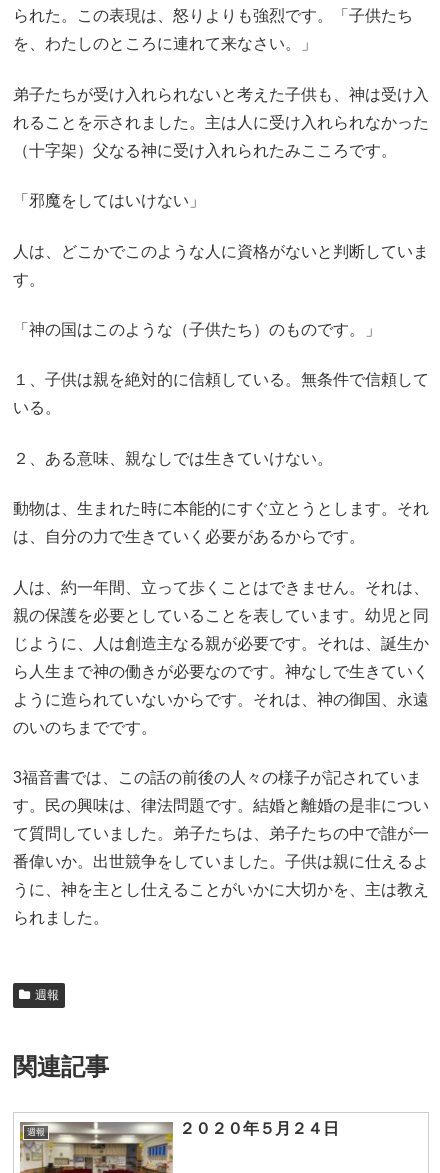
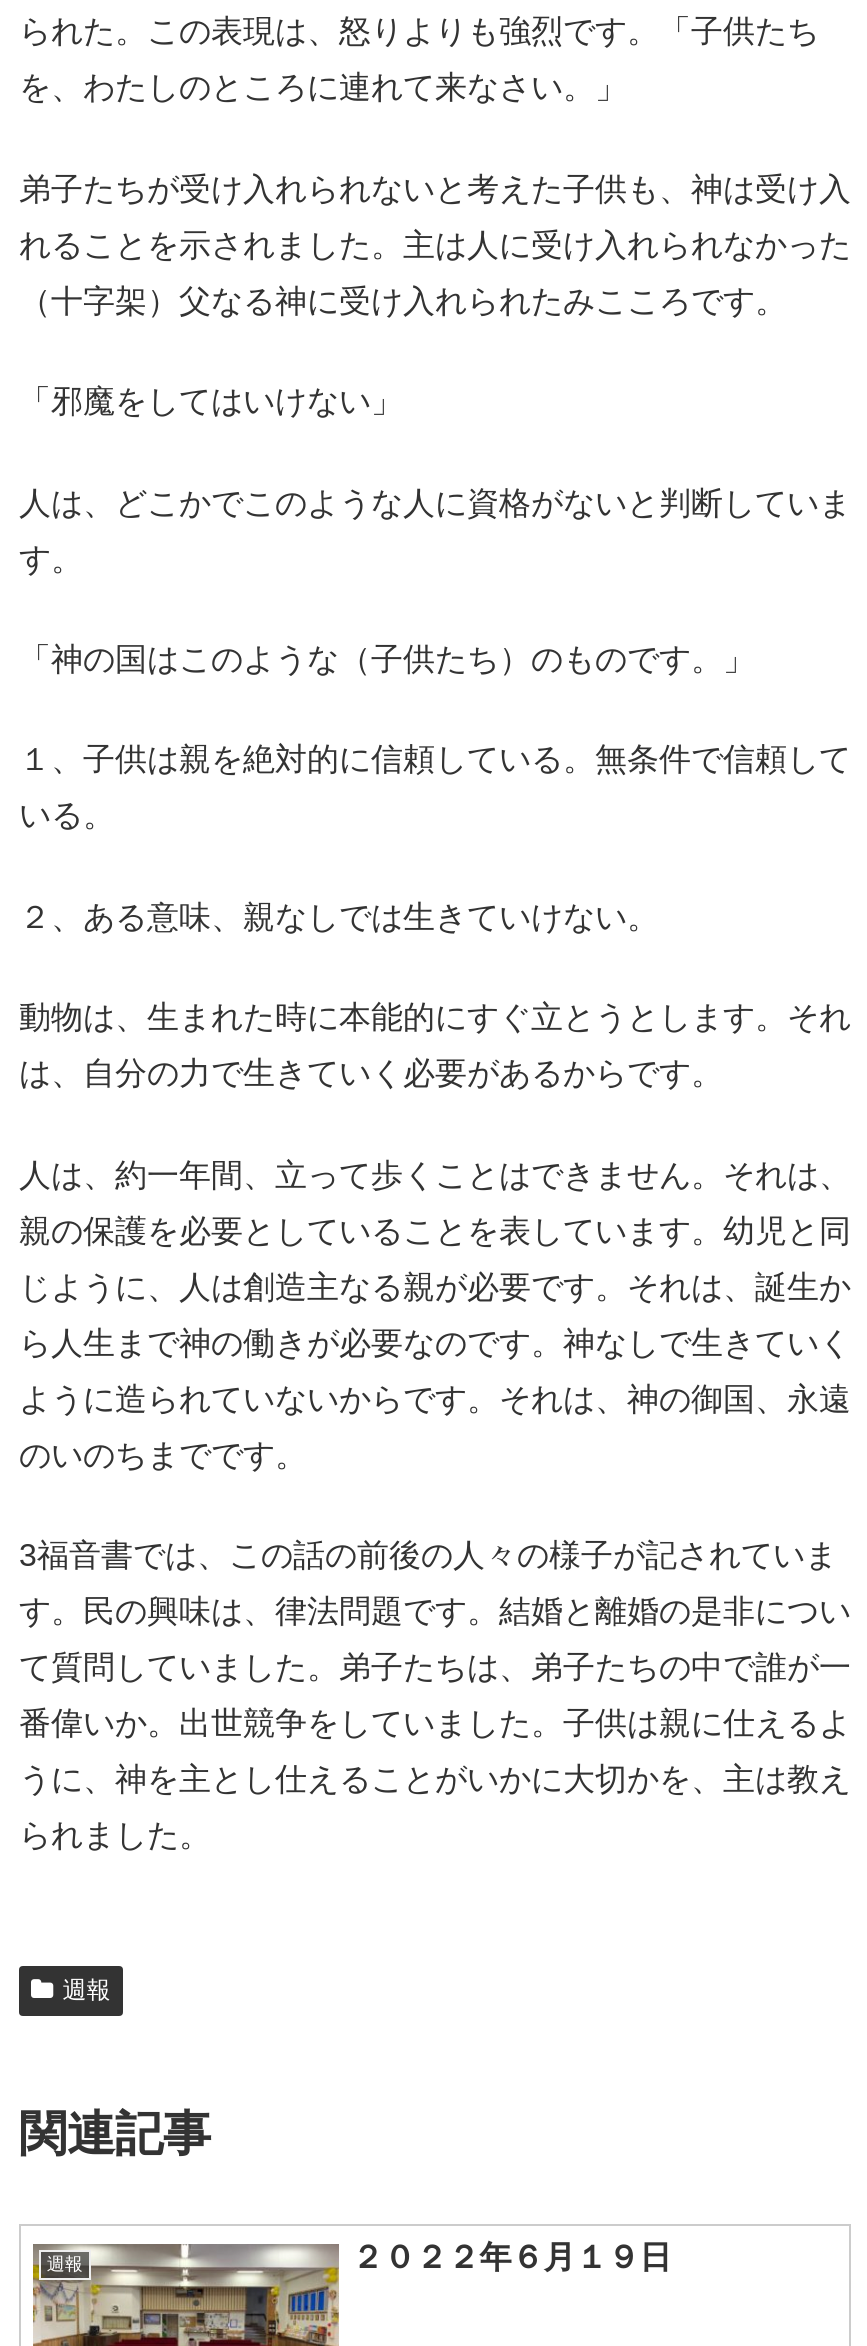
[179,1120,339,1137] ２０２０年５月２４日 -> [351,2240,671,2274] ２０２２年６月１９日

